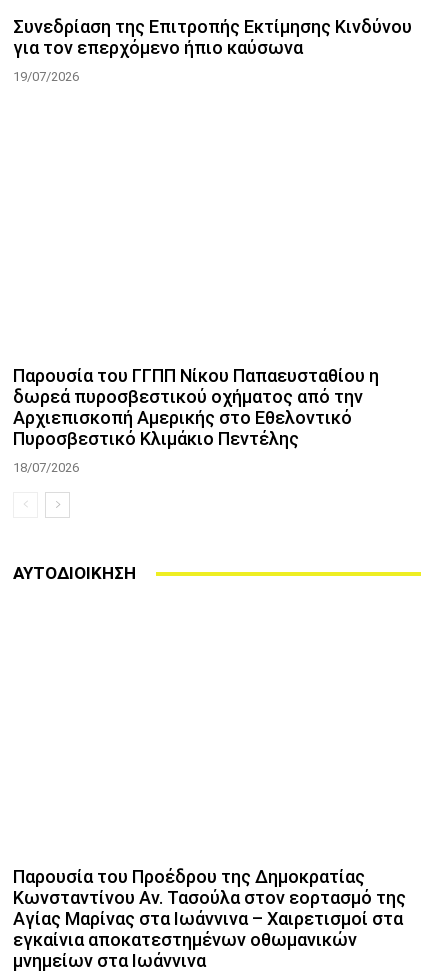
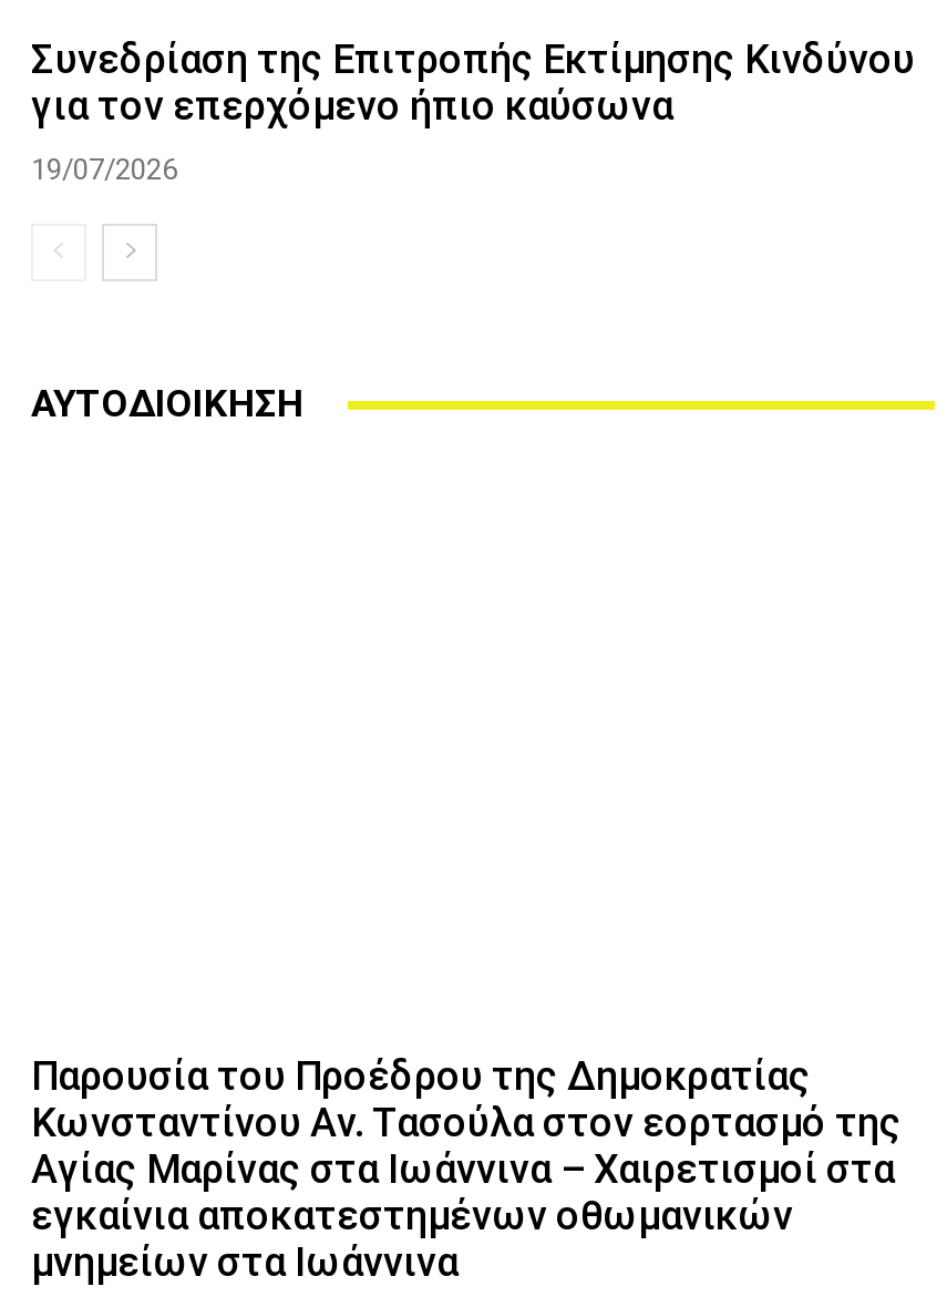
[13,365,379,475] Παρουσία του ΓΓΠΠ Νίκου Παπαευσταθίου η | δωρεά πυροσβεστικού οχήματος από την | Αρχιεπισκοπή Αμερικής στο Εθελοντικό | Πυροσβεστικό Κλιμάκιο Πεντέλης | 18/07/2026 -> none

